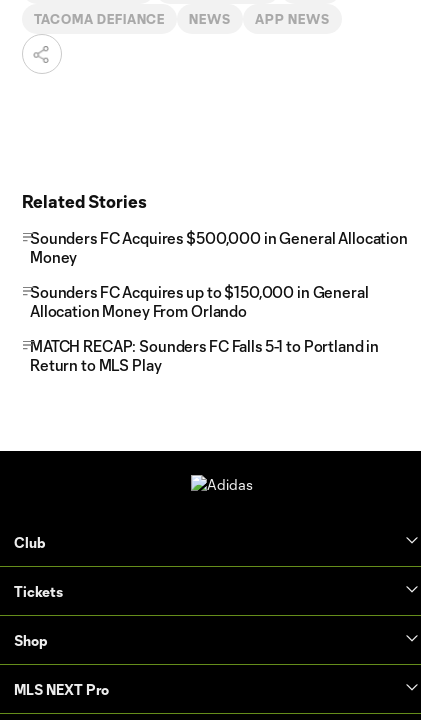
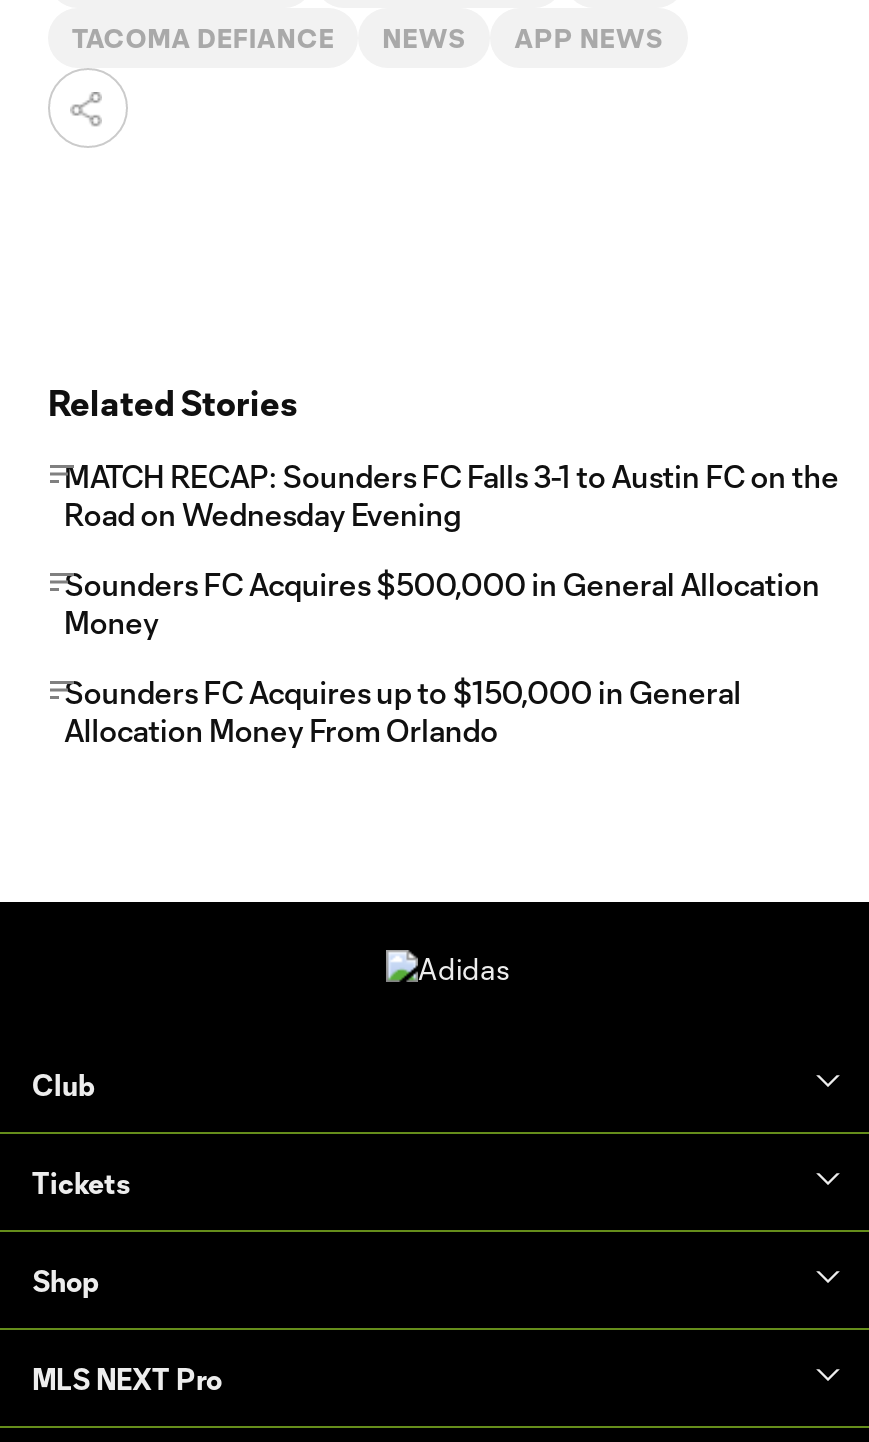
none -> [64,458,839,532] MATCH RECAP: Sounders FC Falls 3-1 to Austin FC on the | Road on Wednesday Evening
moved [30,229,408,320] -> [64,566,820,748]: Sounders FC Acquires $500,000 in General Allocation | Money | Sounders FC Acquires up to $150,000 in General | Allocation Money From Orlando
[30,337,379,374] MATCH RECAP: Sounders FC Falls 5-1 to Portland in | Return to MLS Play -> none

